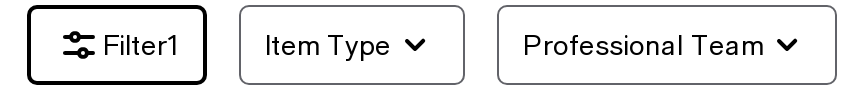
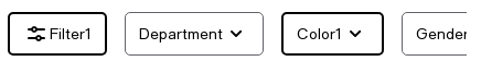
[265,29,763,61] Item Type | Professional Team -> [139,25,469,42] Department | Color1 | Gender

